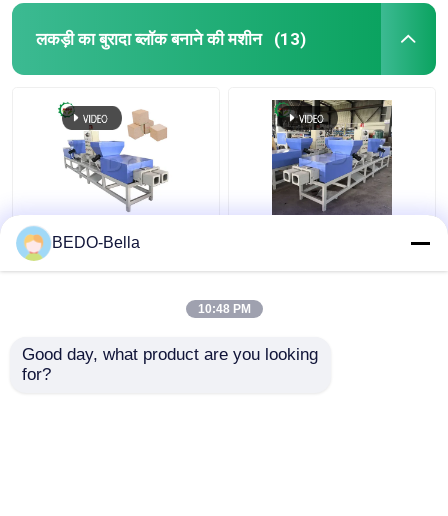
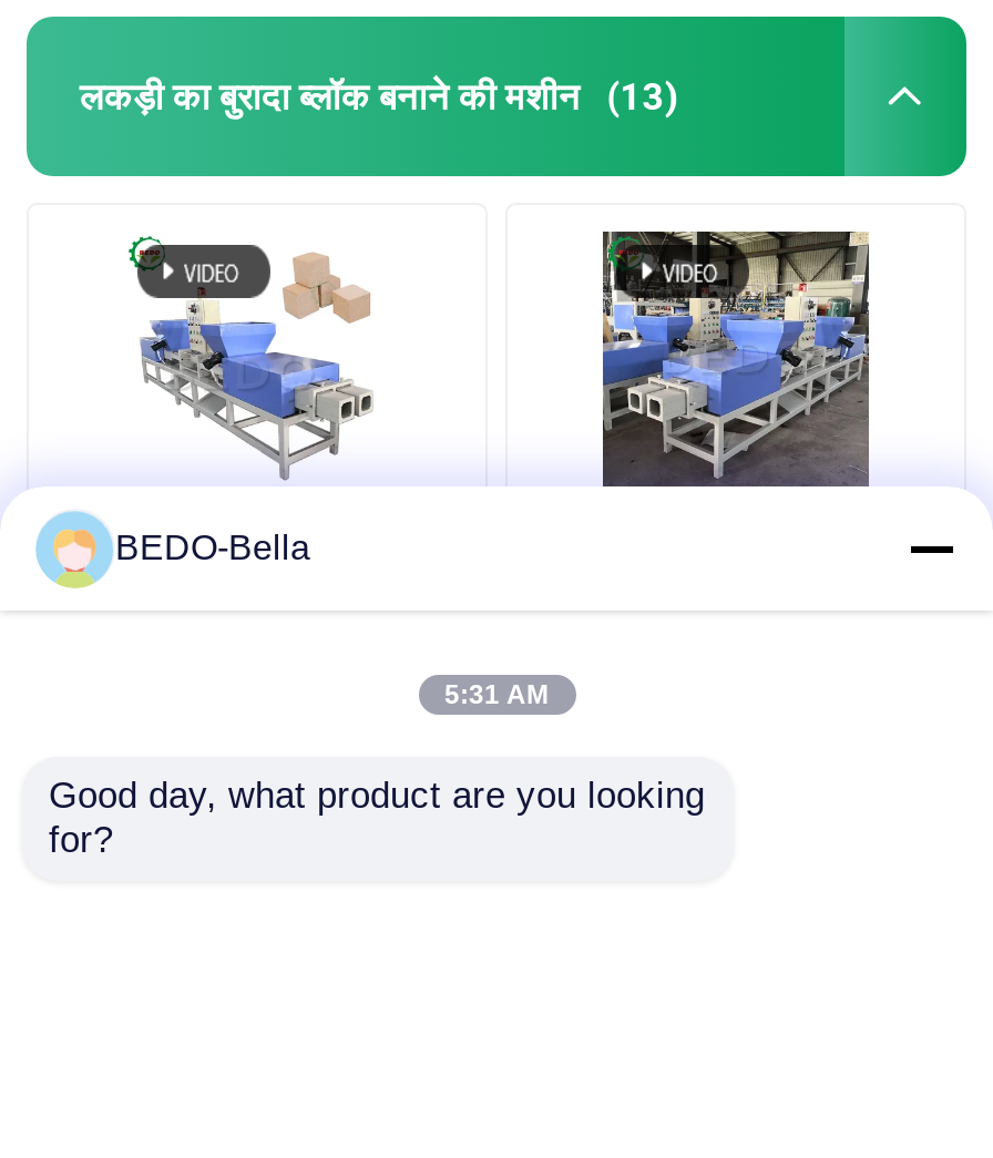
[197,302,250,316] 10:48 PM -> [444,679,549,710] 5:31 AM

